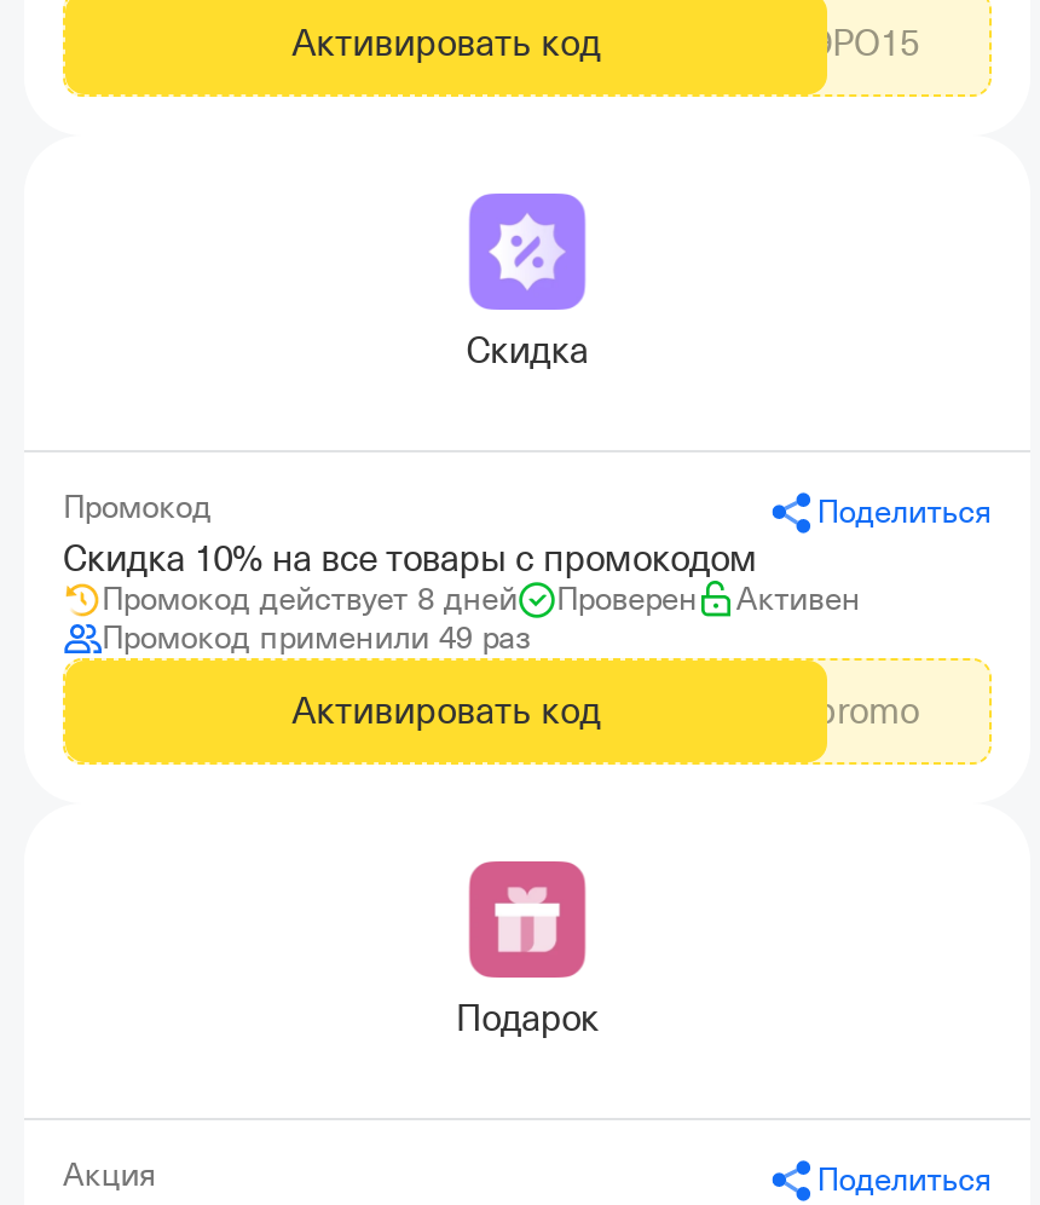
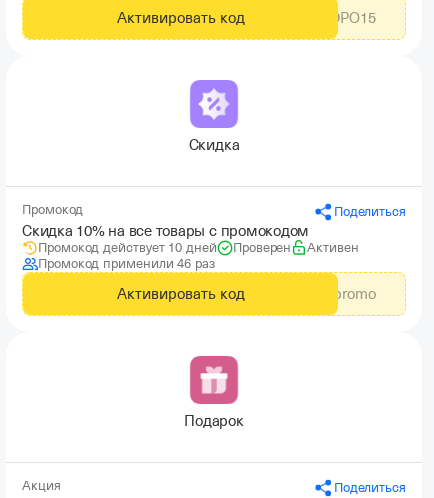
[102,581,518,617] Промокод действует 8 дней -> [38,240,217,255] Промокод действует 10 дней
[102,619,530,656] Промокод применили 49 раз -> [38,256,215,271] Промокод применили 46 раз

